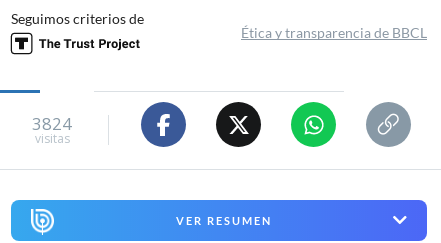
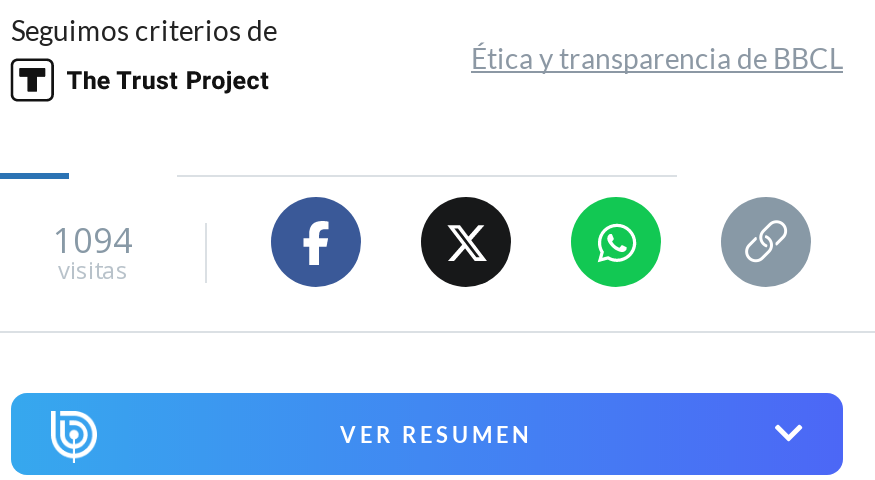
[32,112,72,135] 3824 -> [53,216,133,262] 1094

